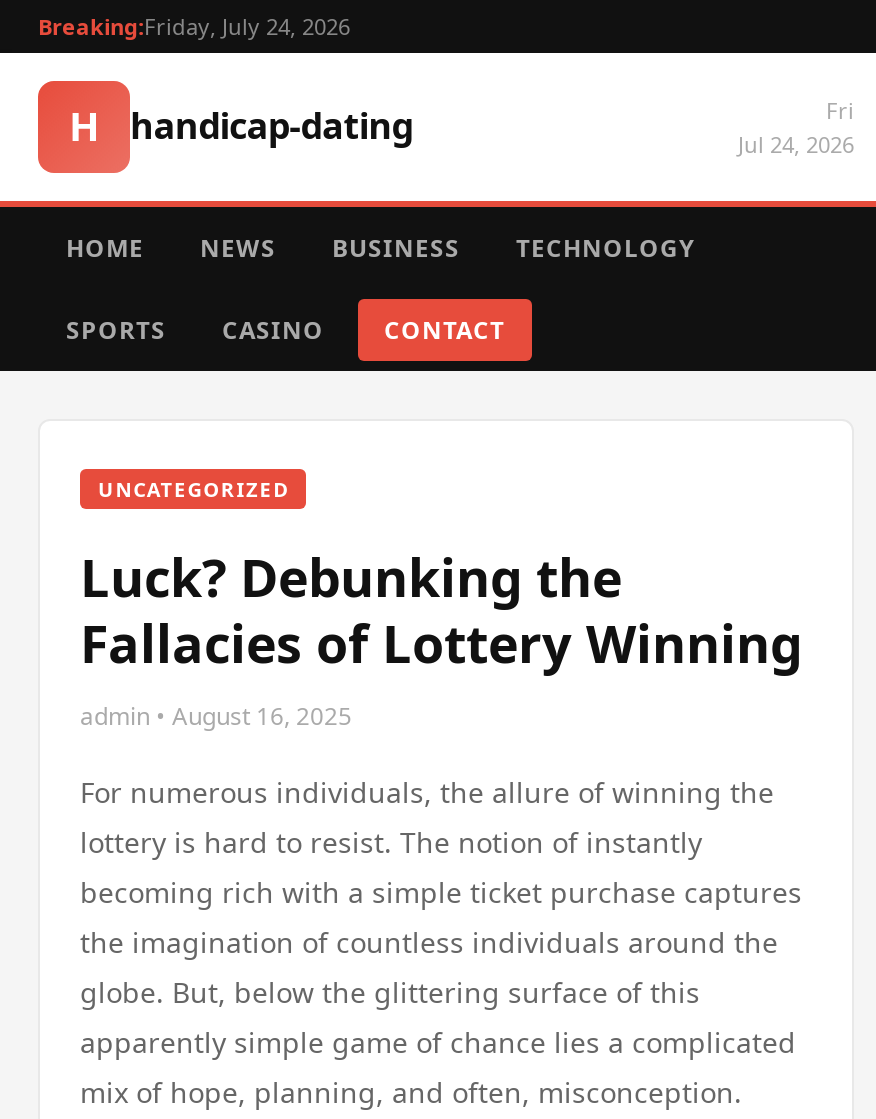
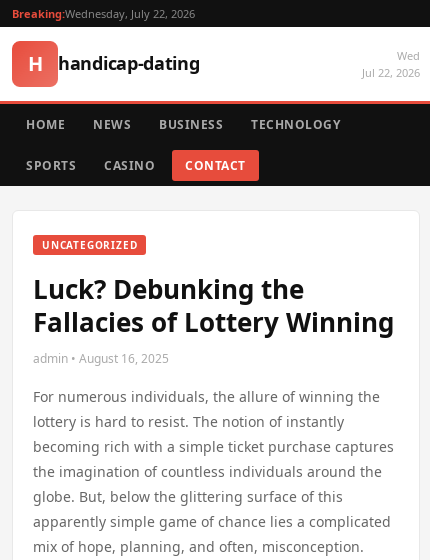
[38,11,350,41] Breaking:Friday, July 24, 2026 -> [12,6,195,21] Breaking:Wednesday, July 22, 2026
[738,95,854,159] Fri | Jul 24, 2026 -> [362,48,420,80] Wed | Jul 22, 2026

